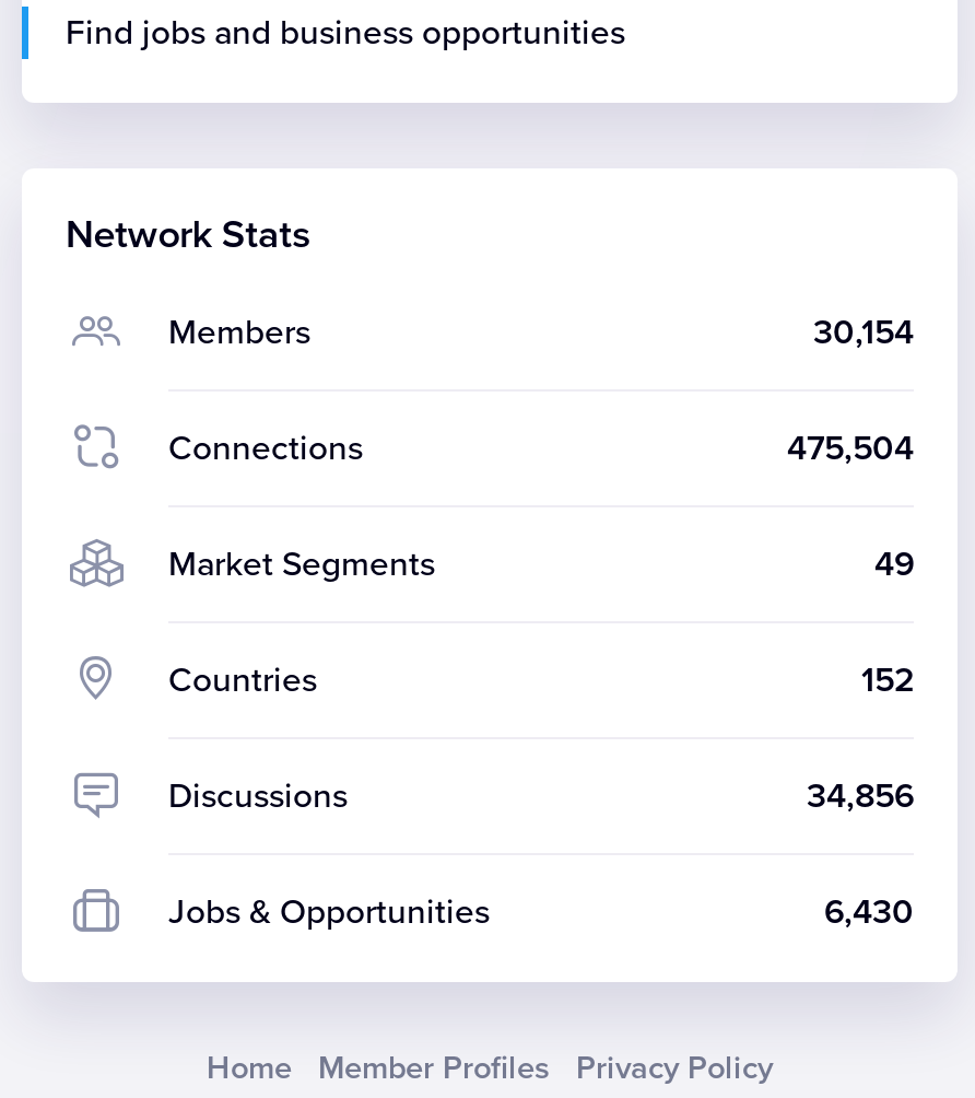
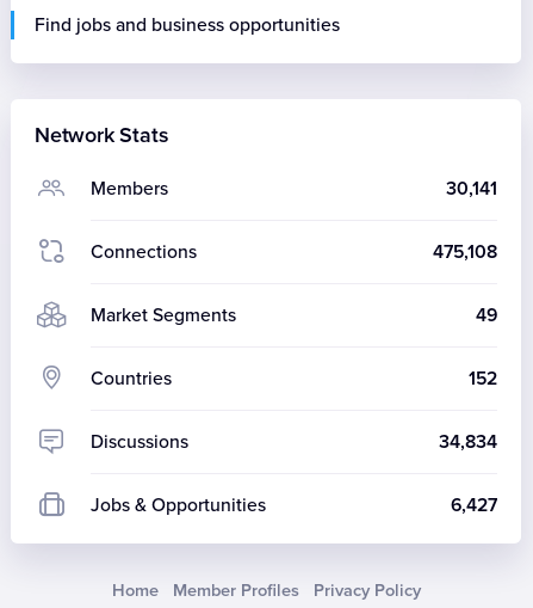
[813,313,914,353] 30,154 -> [446,178,497,200] 30,141
[787,429,914,469] 475,504 -> [433,242,497,263] 475,108
[807,777,914,817] 34,856 -> [439,432,497,453] 34,834
[824,893,914,932] 6,430 -> [451,495,497,516] 6,427

